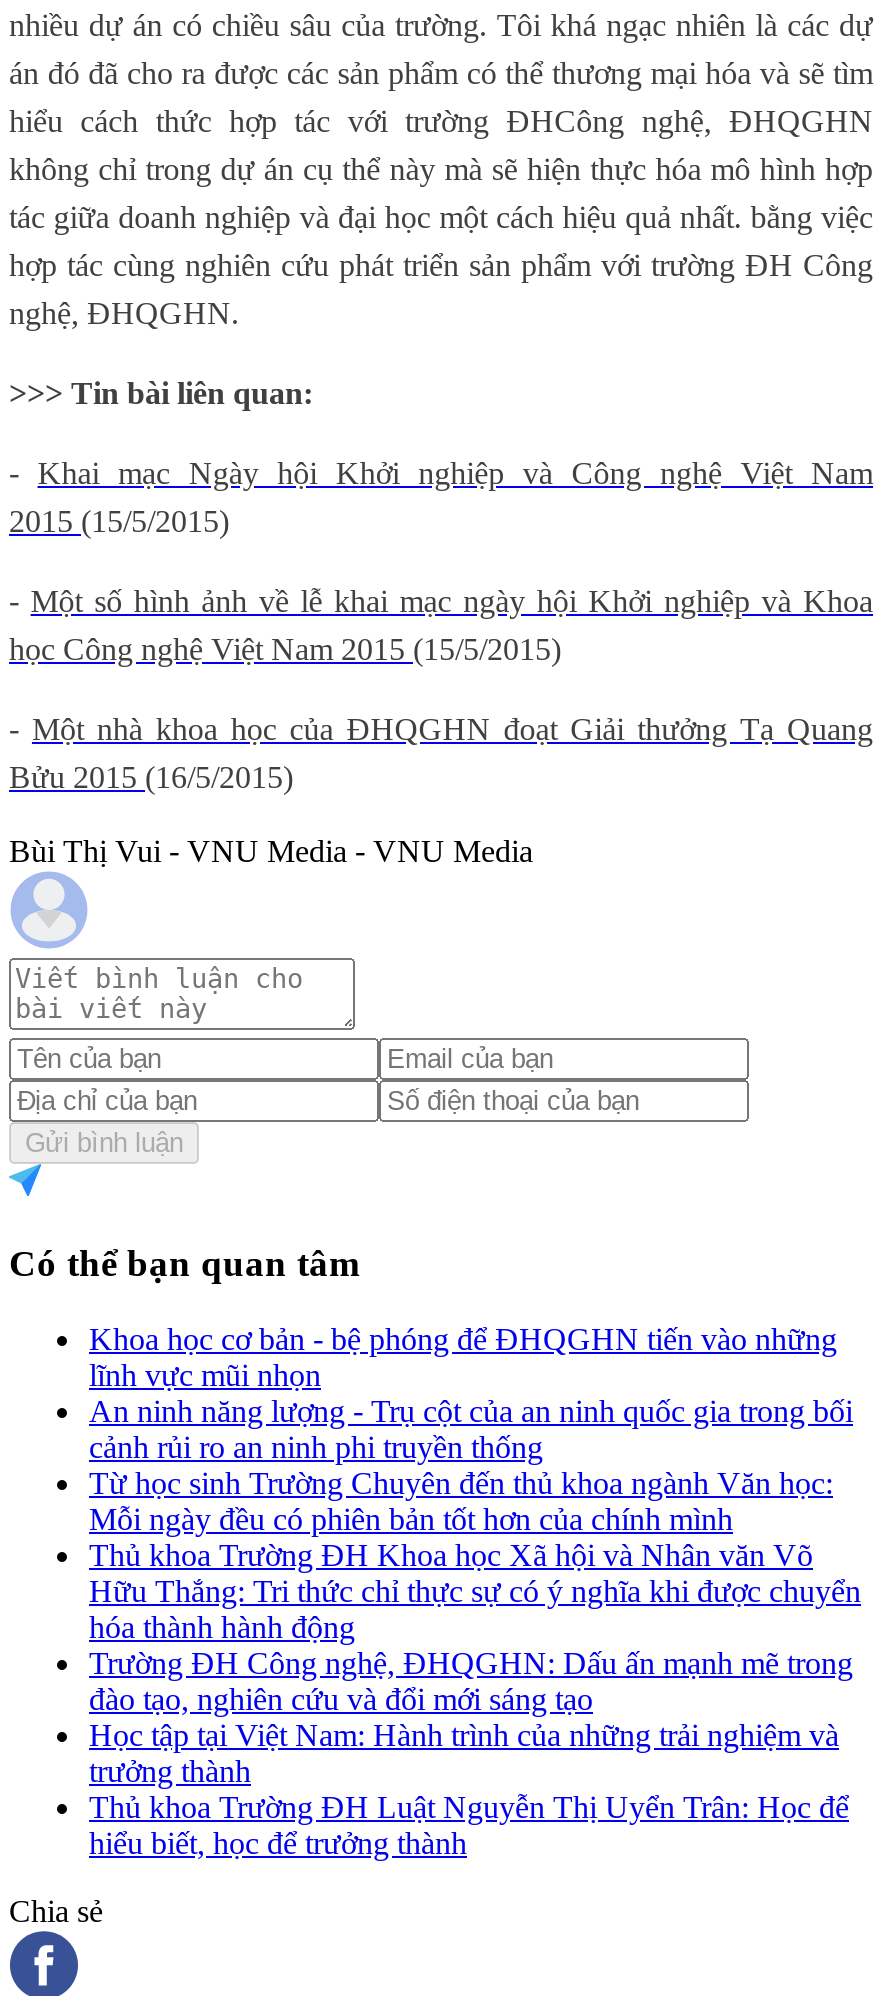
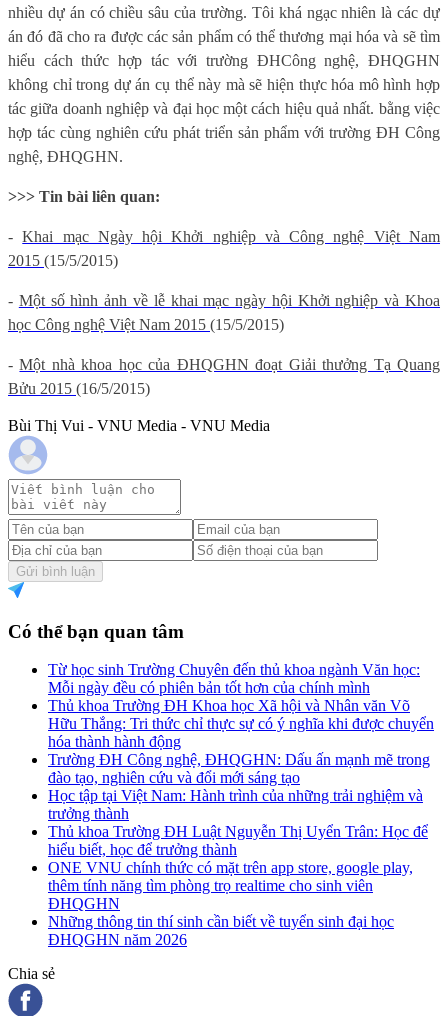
[89,1322,853,1464] Khoa học cơ bản - bệ phóng để ĐHQGHN tiến vào những | lĩnh vực mũi nhọn | An ninh năng lượng - Trụ cột của an ninh quốc gia trong bối | cảnh rủi ro an ninh phi truyền thống -> none
moved [89,1466,861,1860] -> [48,661,434,858]: Từ học sinh Trường Chuyên đến thủ khoa ngành Văn học: | Mỗi ngày đều có phiên bản tốt hơn của chính mình | Thủ khoa Trường ĐH Khoa học Xã hội và Nhân văn Võ | ... | Thủ khoa Trường ĐH Luật Nguyễn Thị Uyển Trân: Học để | hiểu biết, học để trưởng thành
none -> [48,859,413,948] ONE VNU chính thức có mặt trên app store, google play, | thêm tính năng tìm phòng trọ realtime cho sinh viên | ĐHQGHN | Những thông tin thí sinh cần biết về tuyển sinh đại học | ĐHQGHN năm 2026

